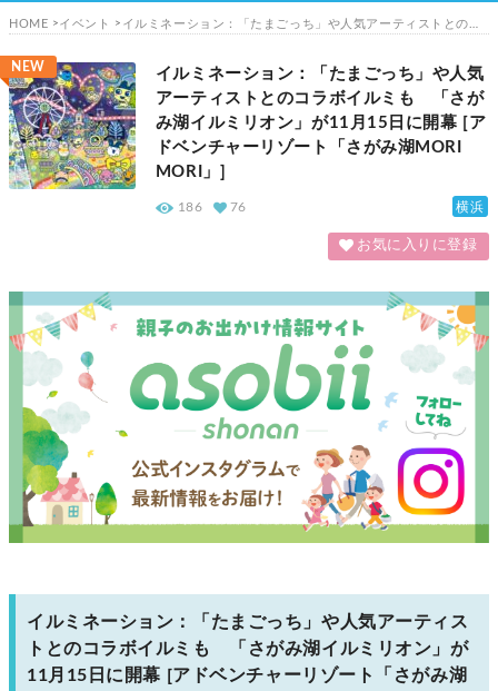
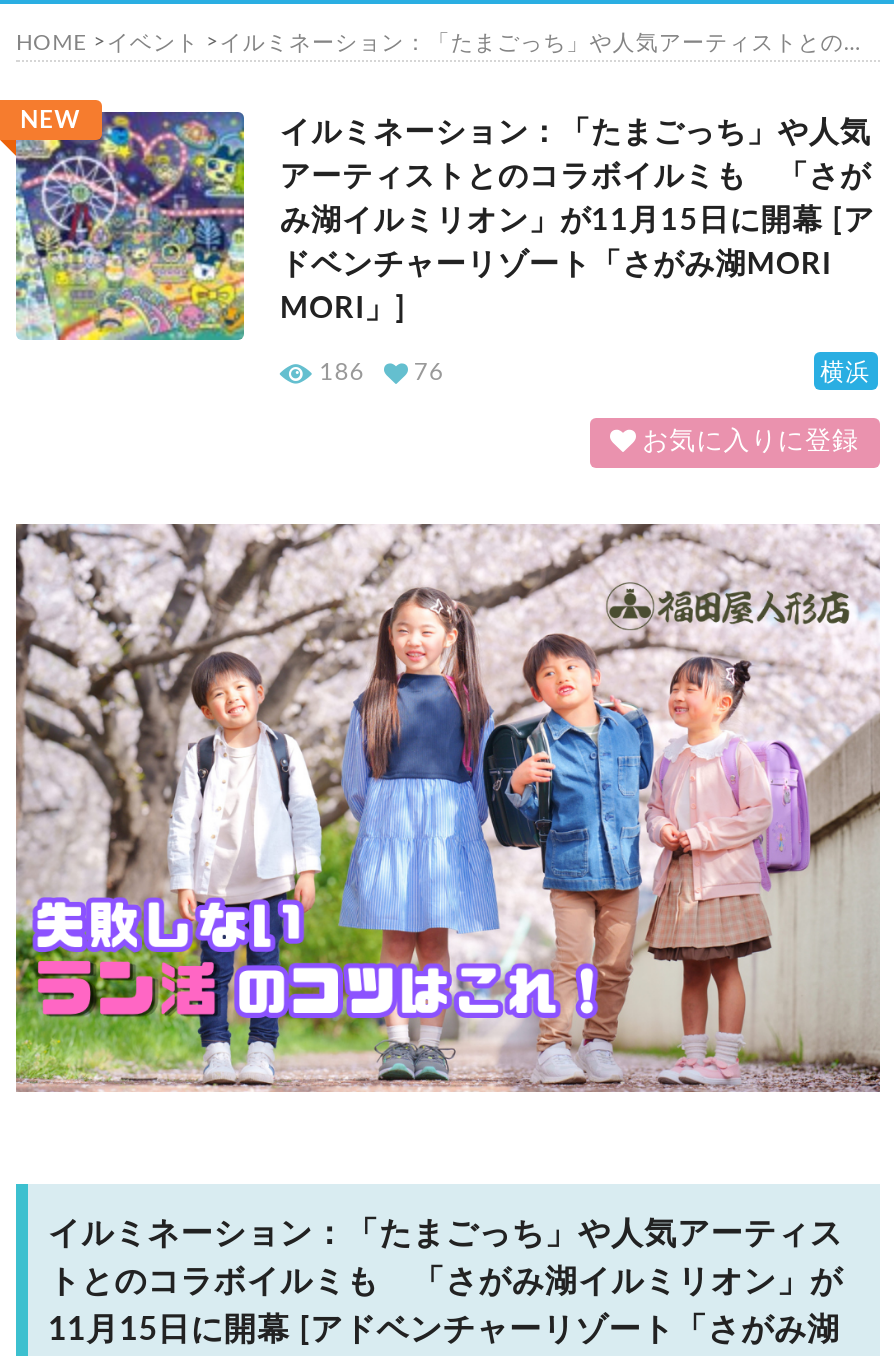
[8,290,490,544] [image] -> [14,522,882,1094] [image]

